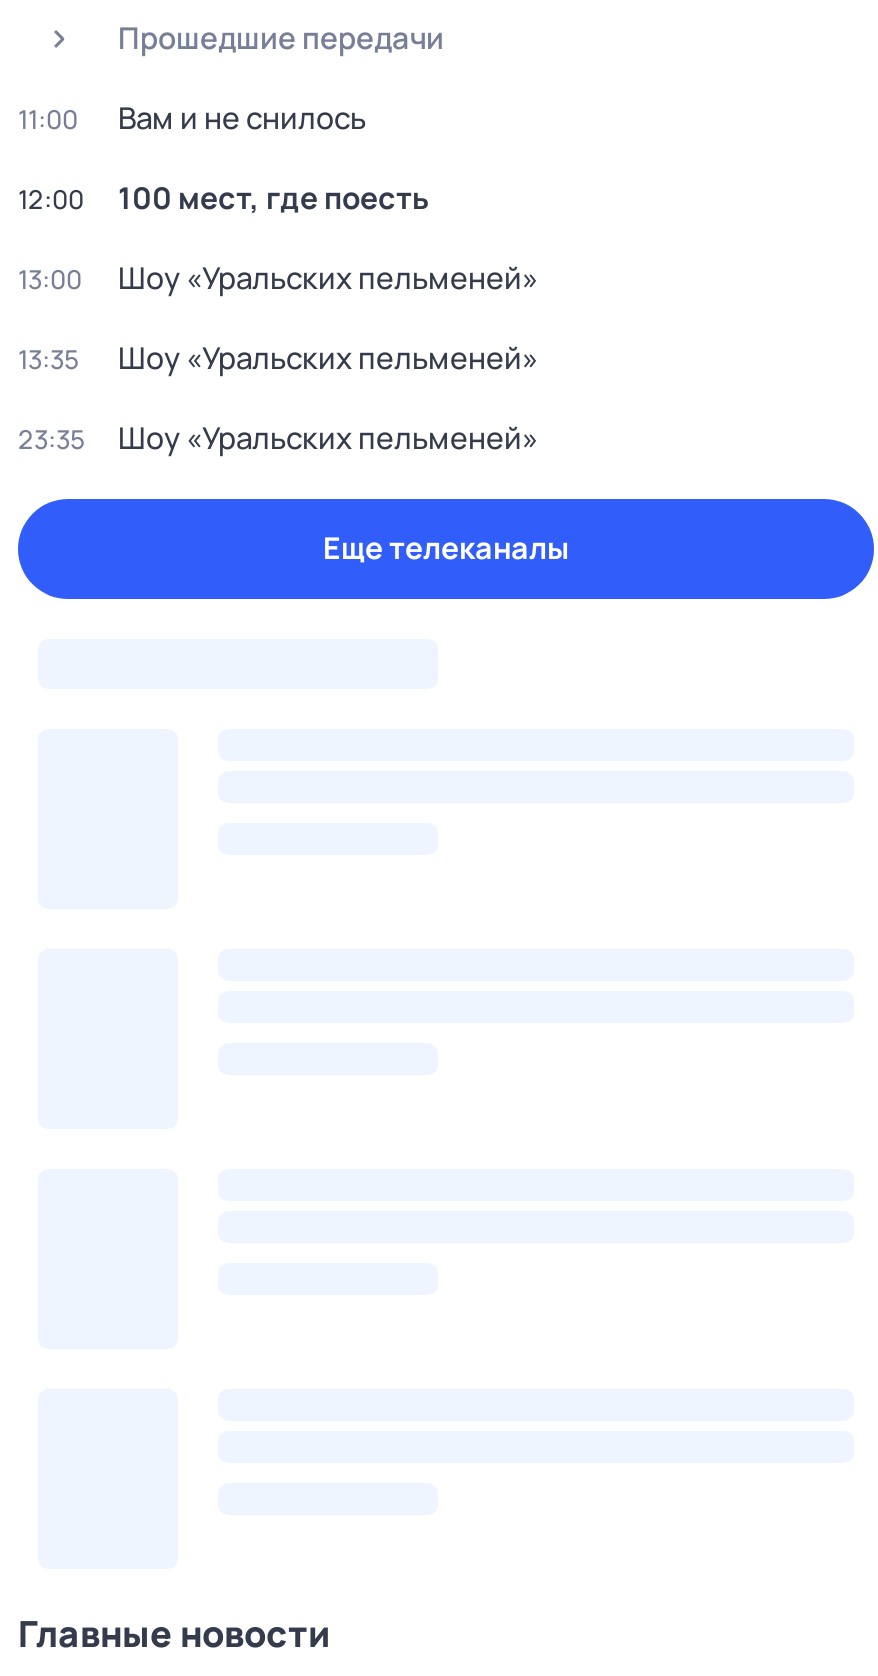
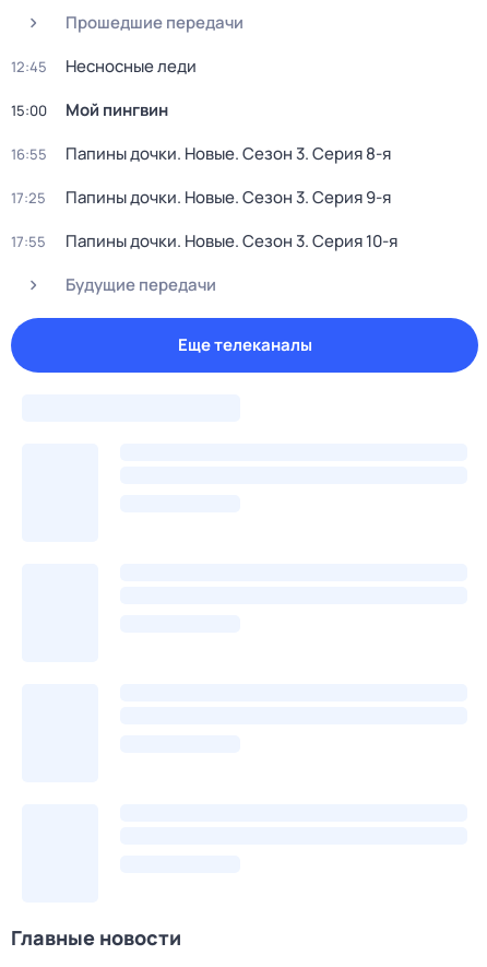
[18,97,538,459] 11:00 | Вaм и не снилоcь | 12:00 | 100 мест, где поесть | 13:00 | Шоу «Уральских пельменей» | 13:35 | Шоу «Уральских пельменей» | 23:35 | Шоу «Уральских пельменей» -> [11,55,397,296] 12:45 | Несносные леди | 15:00 | Мой пингвин | 16:55 | Папины дочки. Новые. Сезон 3. Серия 8-я | 17:25 | Папины дочки. Новые. Сезон 3. Серия 9-я | 17:55 | Папины дочки. Новые. Сезон 3. Серия 10-я | Будущие передачи

